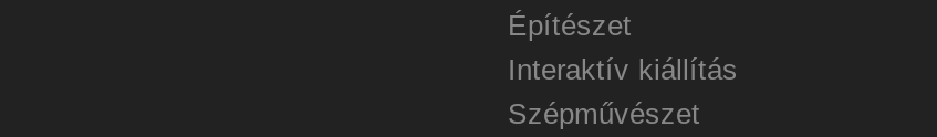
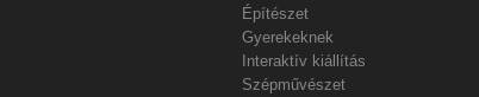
none -> [242,28,334,46] Gyerekeknek

